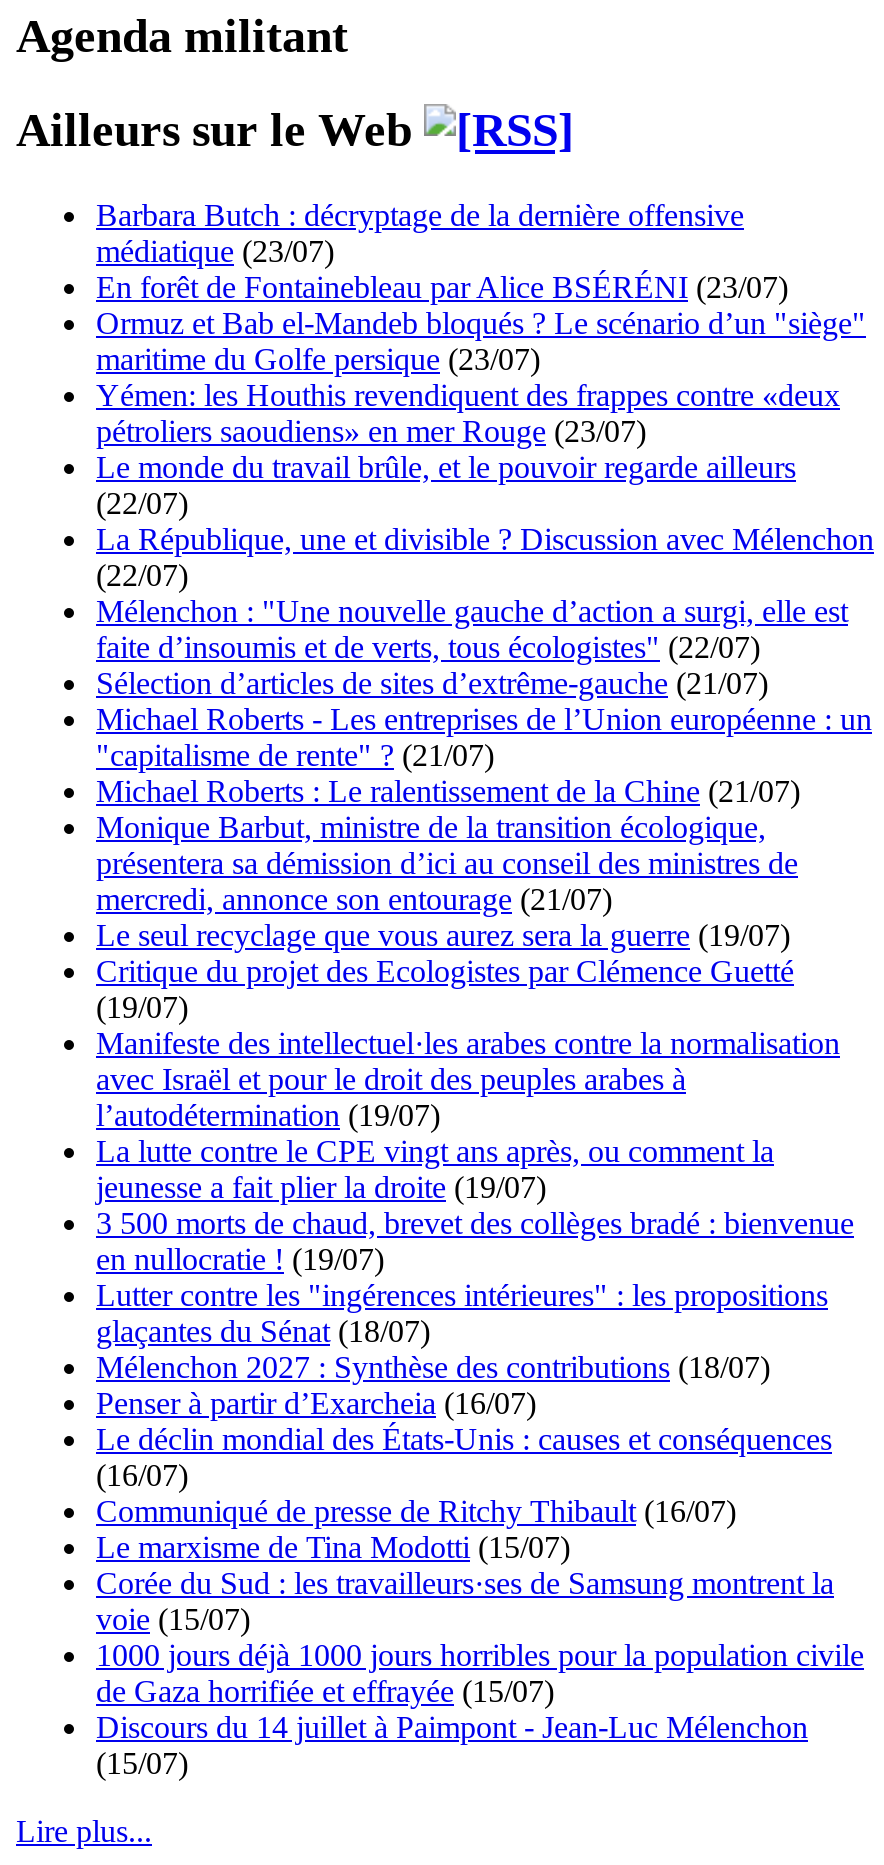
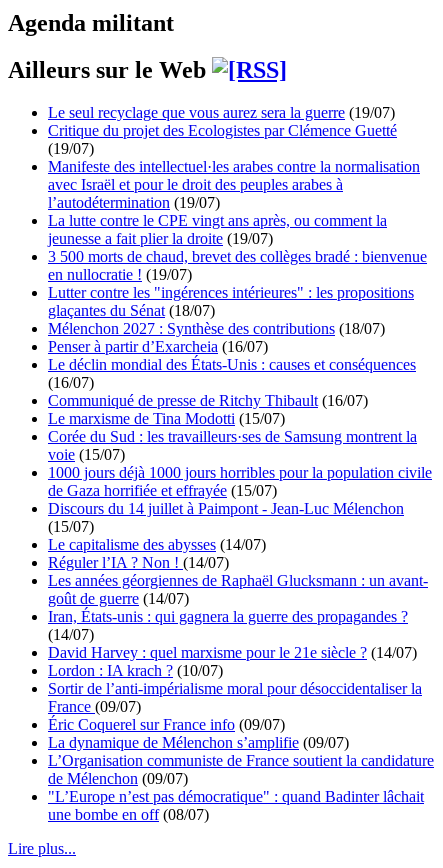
[96,197,874,915] Barbara Butch : décryptage de la dernière offensive | médiatique (23/07) | En forêt de Fontainebleau par Alice BSÉRÉNI (23/07) | Ormuz et Bab el-Mandeb bloqués ? Le scénario d’un "siège" | maritime du Golfe persique (23/07) | Yémen: les Houthis revendiquent des frappes contre «deux | pétroliers saoudiens» en mer Rouge (23/07) | Le monde du travail brûle, et le pouvoir regarde ailleurs | (22/07) | La République, une et divisible ? Discussion avec Mélenchon | (22/07) | Mélenchon : "Une nouvelle gauche d’action a surgi, elle est | faite d’insoumis et de verts, tous écologistes" (22/07) | Sélection d’articles de sites d’extrême-gauche (21/07) | Michael Roberts - Les entreprises de l’Union européenne : un | "capitalisme de rente" ? (21/07) | Michael Roberts : Le ralentissement de la Chine (21/07) | Monique Barbut, ministre de la transition écologique, | présentera sa démission d’ici au conseil des ministres de | mercredi, annonce son entourage (21/07) -> none
moved [96,917,864,1779] -> [48,103,432,534]: Le seul recyclage que vous aurez sera la guerre (19/07) | Critique du projet des Ecologistes par Clémence Guetté | (19/07) | ... | Discours du 14 juillet à Paimpont - Jean-Luc Mélenchon | (15/07)
none -> [48,535,434,822] Le capitalisme des abysses (14/07) | Réguler l’IA ? Non ! (14/07) | Les années géorgiennes de Raphaël Glucksmann : un avant- | goût de guerre (14/07) | Iran, États-unis : qui gagnera la guerre des propagandes ? | (14/07) | David Harvey : quel marxisme pour le 21e siècle ? (14/07) | Lordon : IA krach ? (10/07) | Sortir de l’anti-impérialisme moral pour désoccidentaliser la | France (09/07) | Éric Coquerel sur France info (09/07) | La dynamique de Mélenchon s’amplifie (09/07) | L’Organisation communiste de France soutient la candidature | de Mélenchon (09/07) | "L’Europe n’est pas démocratique" : quand Badinter lâchait | une bombe en off (08/07)

